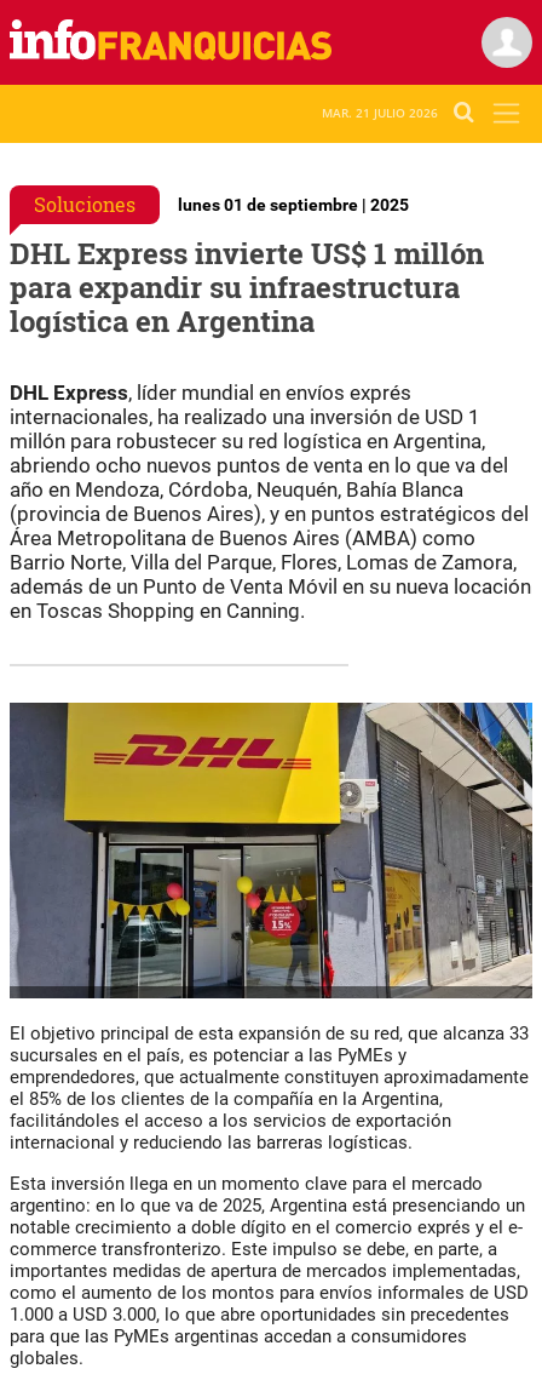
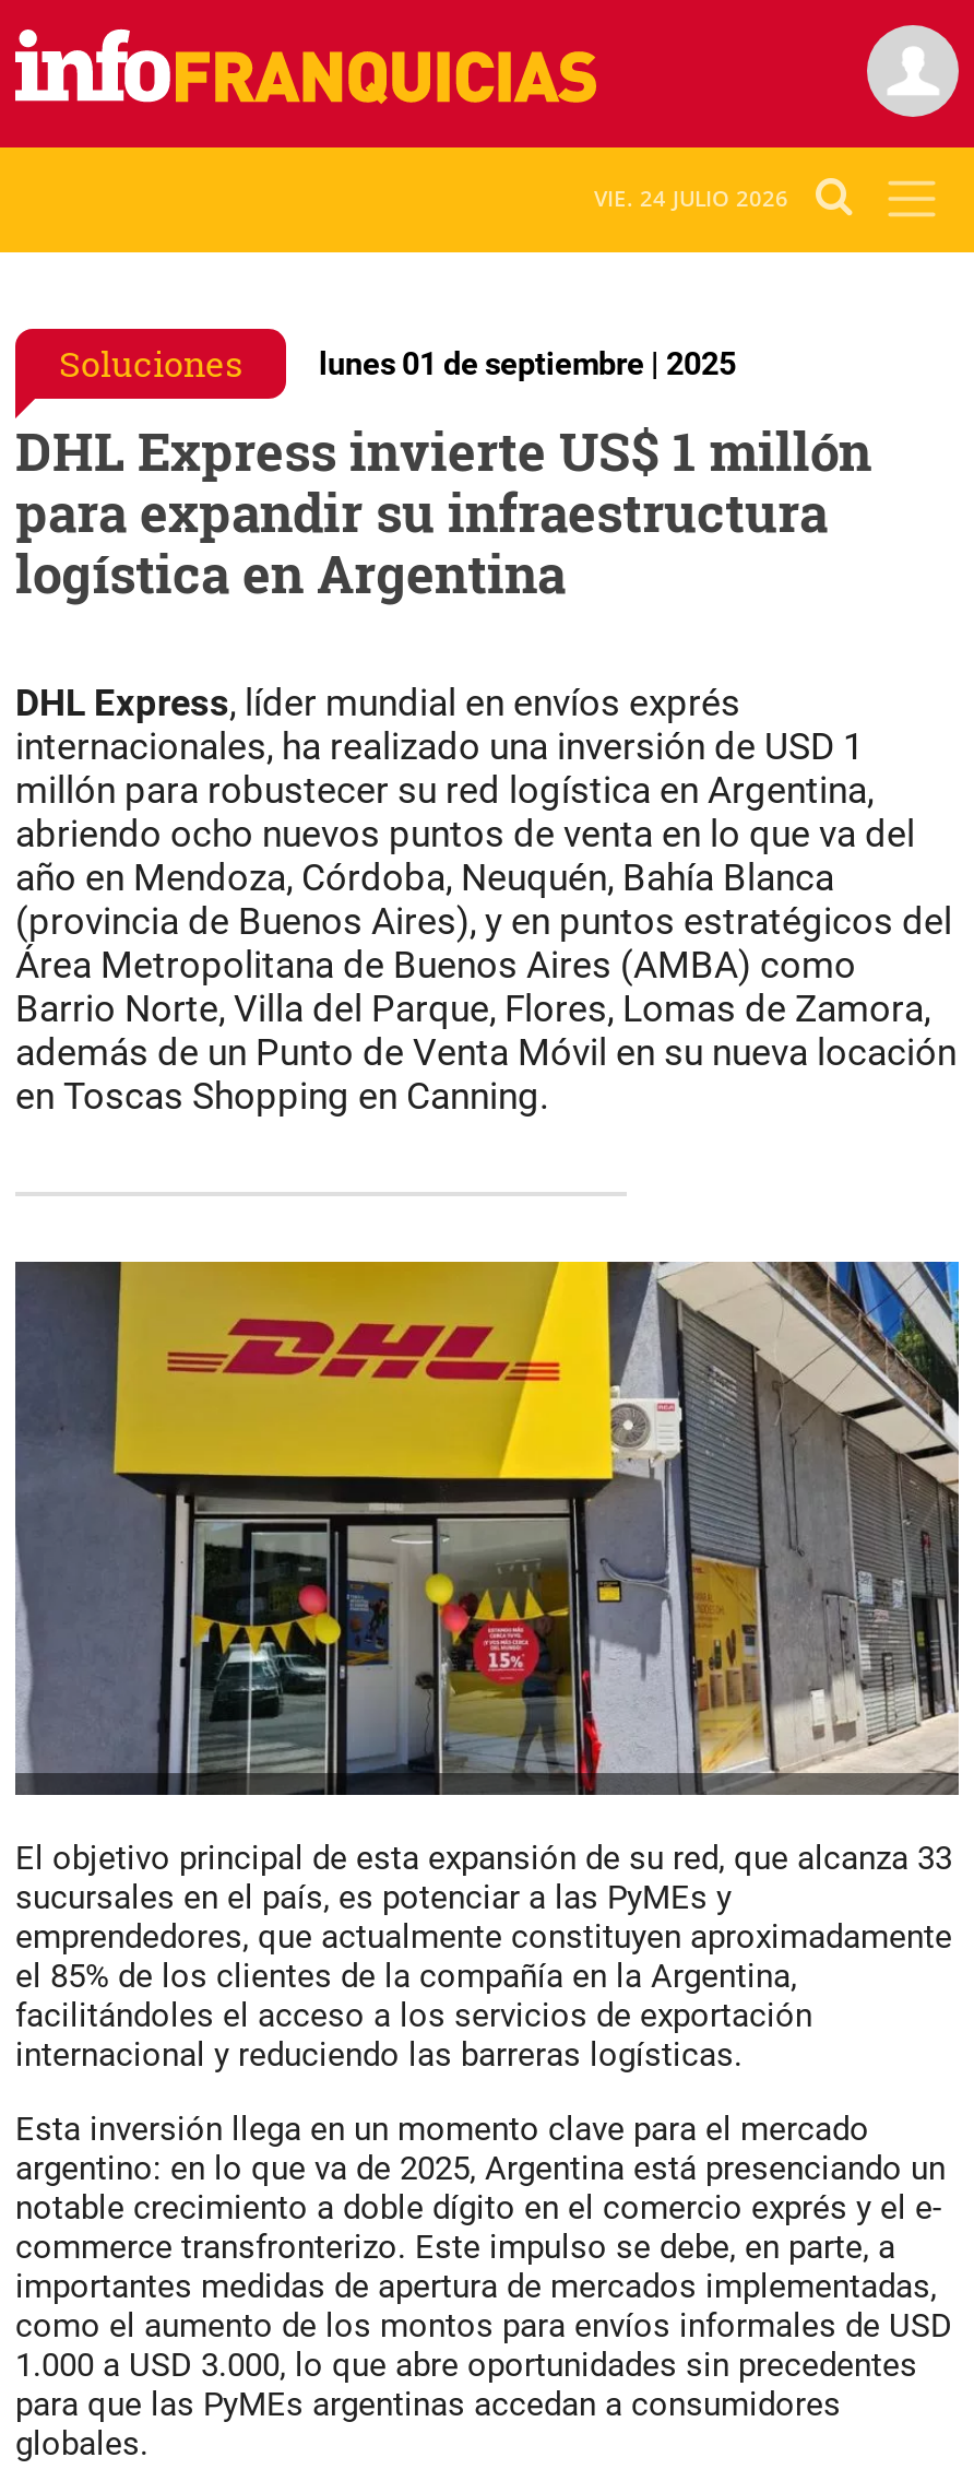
[322,105,438,122] MAR. 21 JULIO 2026 -> [594,183,788,214] VIE. 24 JULIO 2026

